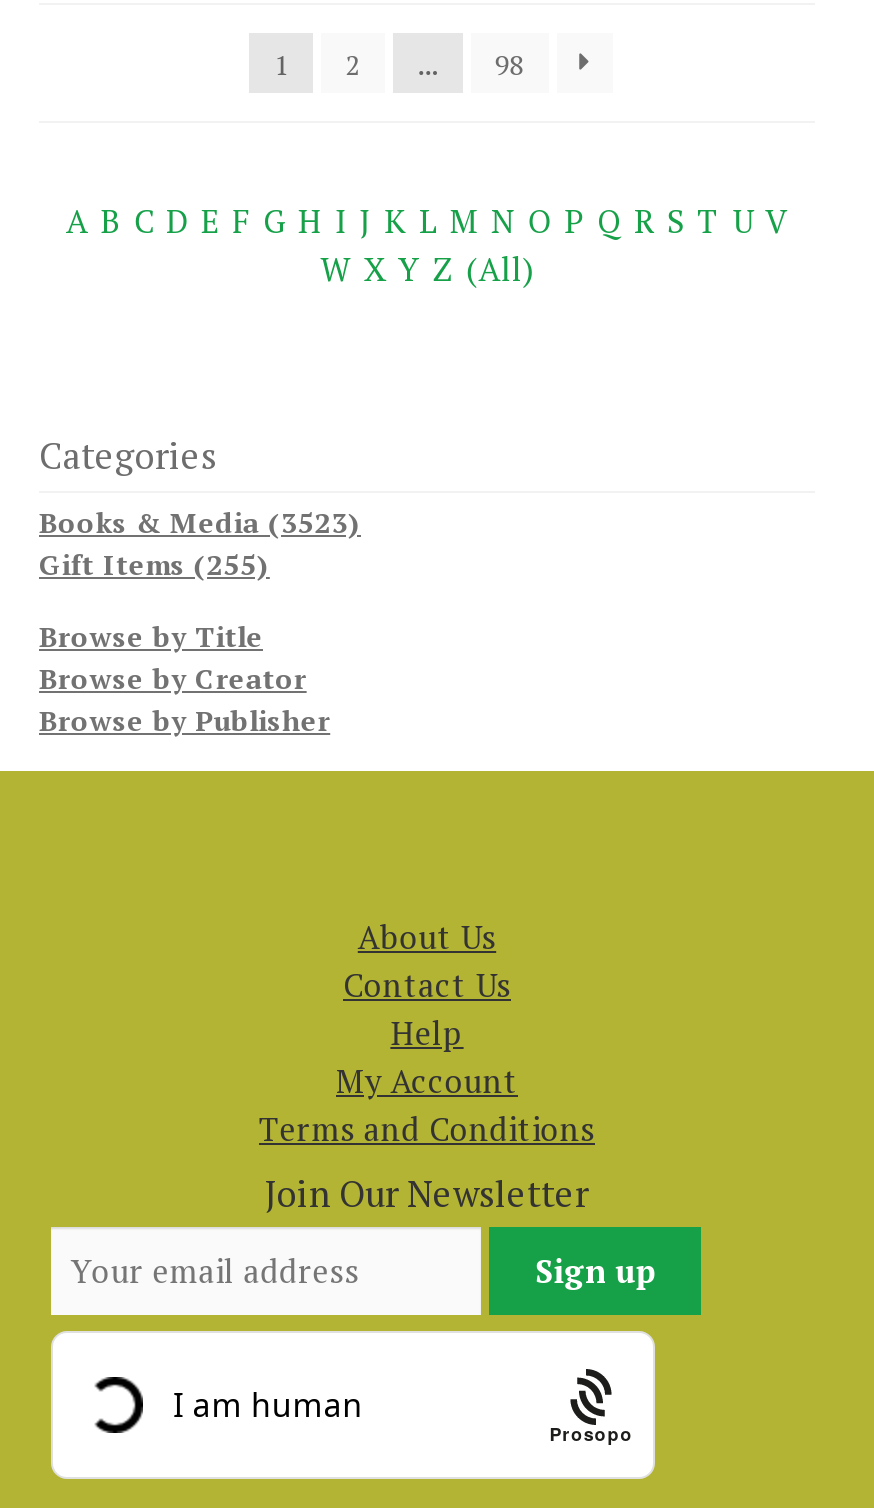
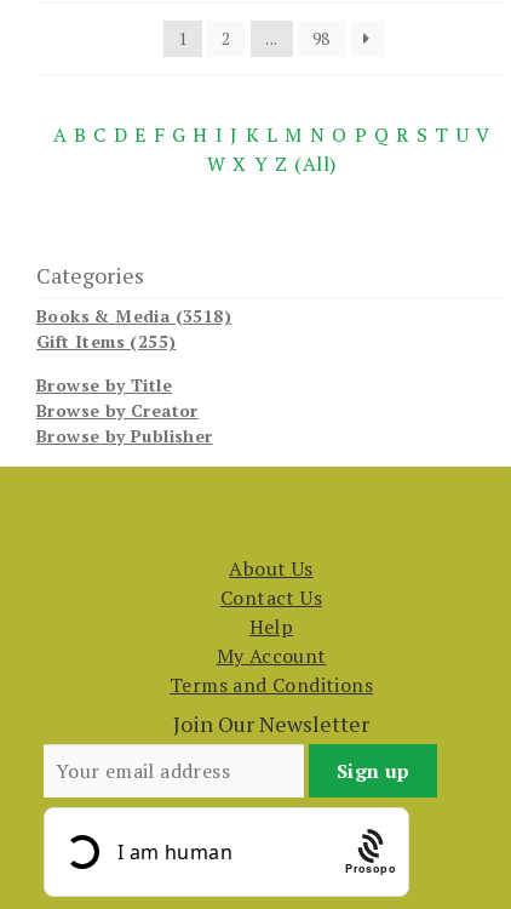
[39,503,361,541] Books & Media (3523) -> [36,305,231,328] Books & Media (3518)

